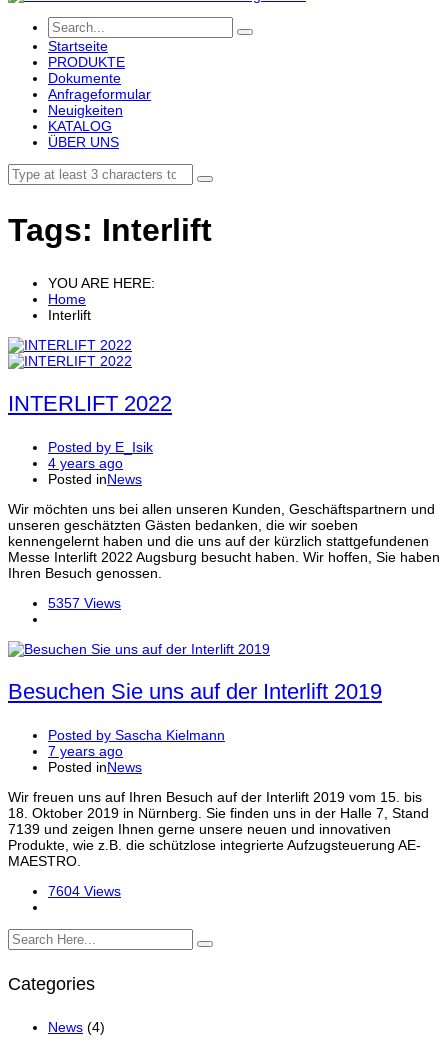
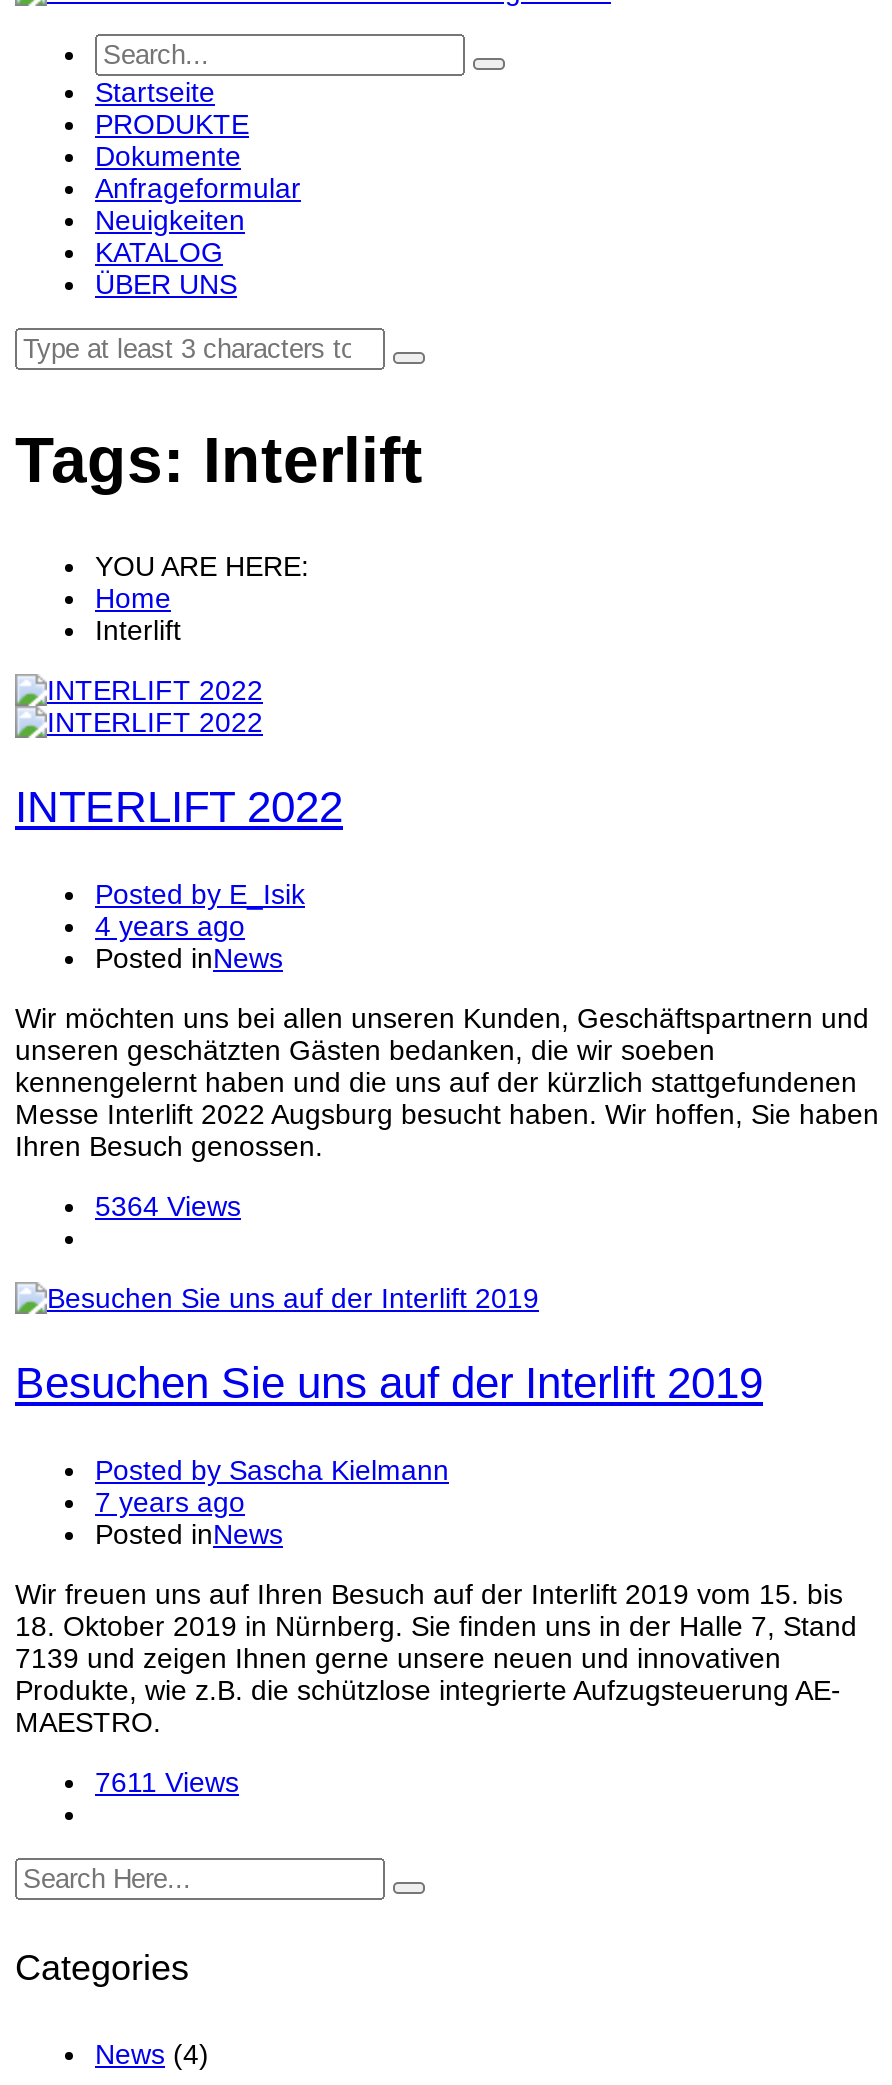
[48,595,121,611] 5357 Views -> [95,1190,241,1222] 5364 Views
[48,883,121,899] 7604 Views -> [95,1766,239,1798] 7611 Views

